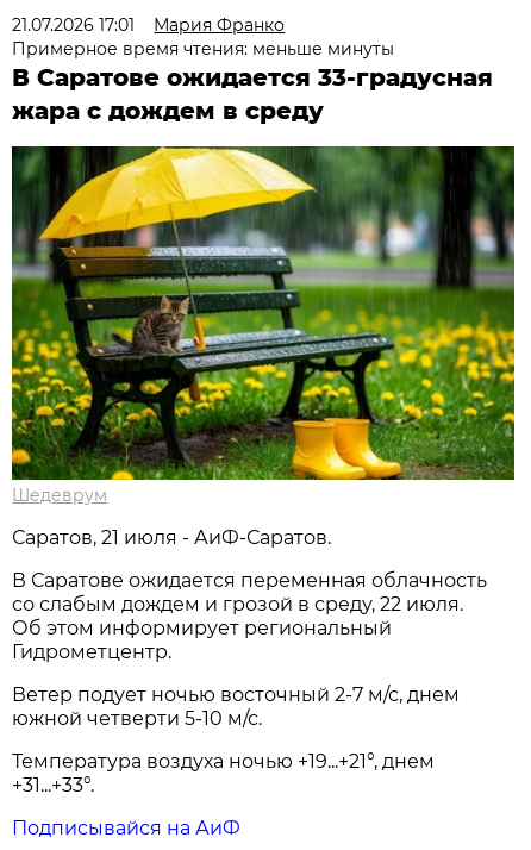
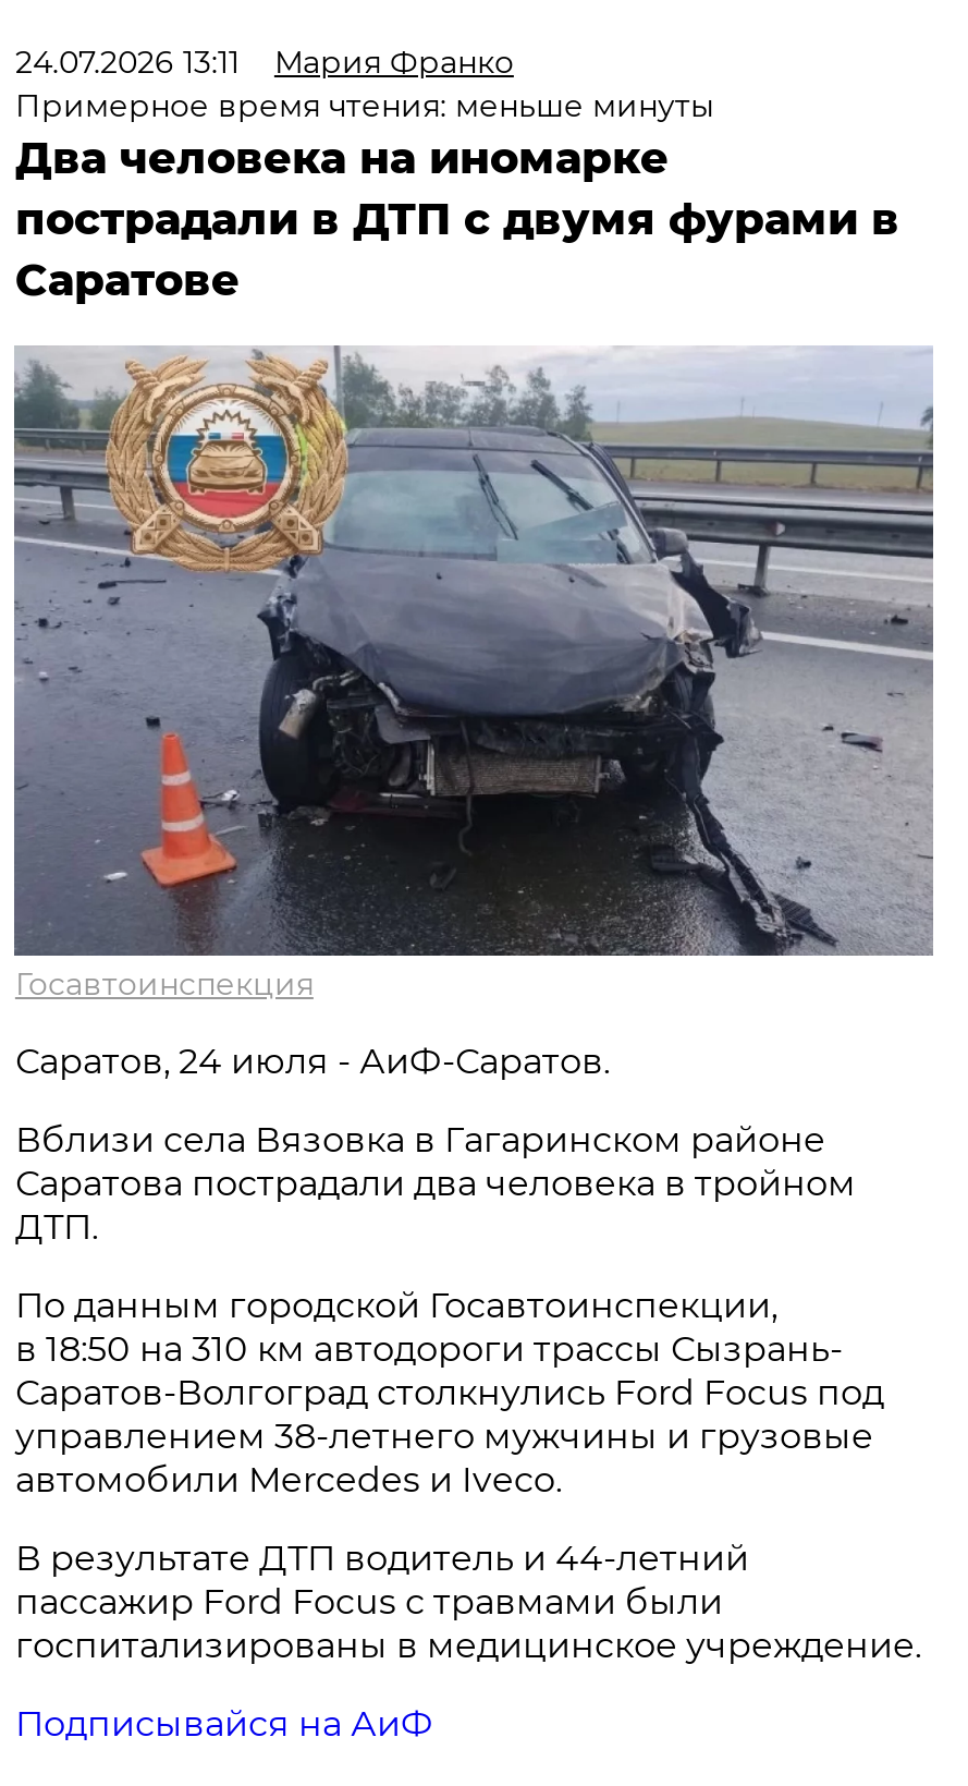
[12,14,285,36] 21.07.2026 17:01 Мария Франко -> [15,42,514,82] 24.07.2026 13:11 Мария Франко
[12,63,493,125] В Саратове ожидается 33-градусная | жара с дождем в среду -> [15,132,899,306] Два человека на иномарке | пострадали в ДТП с двумя фурами в | Саратове
[11,145,516,506] [image] | Шедеврум -> [12,345,935,1004] [image] | Госавтоинспекция
[12,526,331,549] Саратов, 21 июля - АиФ-Саратов. -> [15,1041,610,1083] Саратов, 24 июля - АиФ-Саратов.
[12,569,487,663] В Саратове ожидается переменная облачность | со слабым дождем и грозой в среду, 22 июля. | Об этом информирует региональный | Гидрометцентр. -> [15,1120,856,1248] Вблизи села Вязовка в Гагаринском районе | Саратова пострадали два человека в тройном | ДТП.
[12,683,460,730] Ветер подует ночью восточный 2-7 м/с, днем | южной четверти 5-10 м/с. -> [15,1285,884,1501] По данным городской Госавтоинспекции, | в 18:50 на 310 км автодороги трассы Сызрань- | Саратов-Волгоград столкнулись Ford Focus под | управлением 38-летнего мужчины и грузовые | автомобили Mercedes и Iveco.
[12,750,435,796] Температура воздуха ночью +19...+21°, днем | +31...+33°. -> [15,1538,921,1667] В результате ДТП водитель и 44-летний | пассажир Ford Focus с травмами были | госпитализированы в медицинское учреждение.

